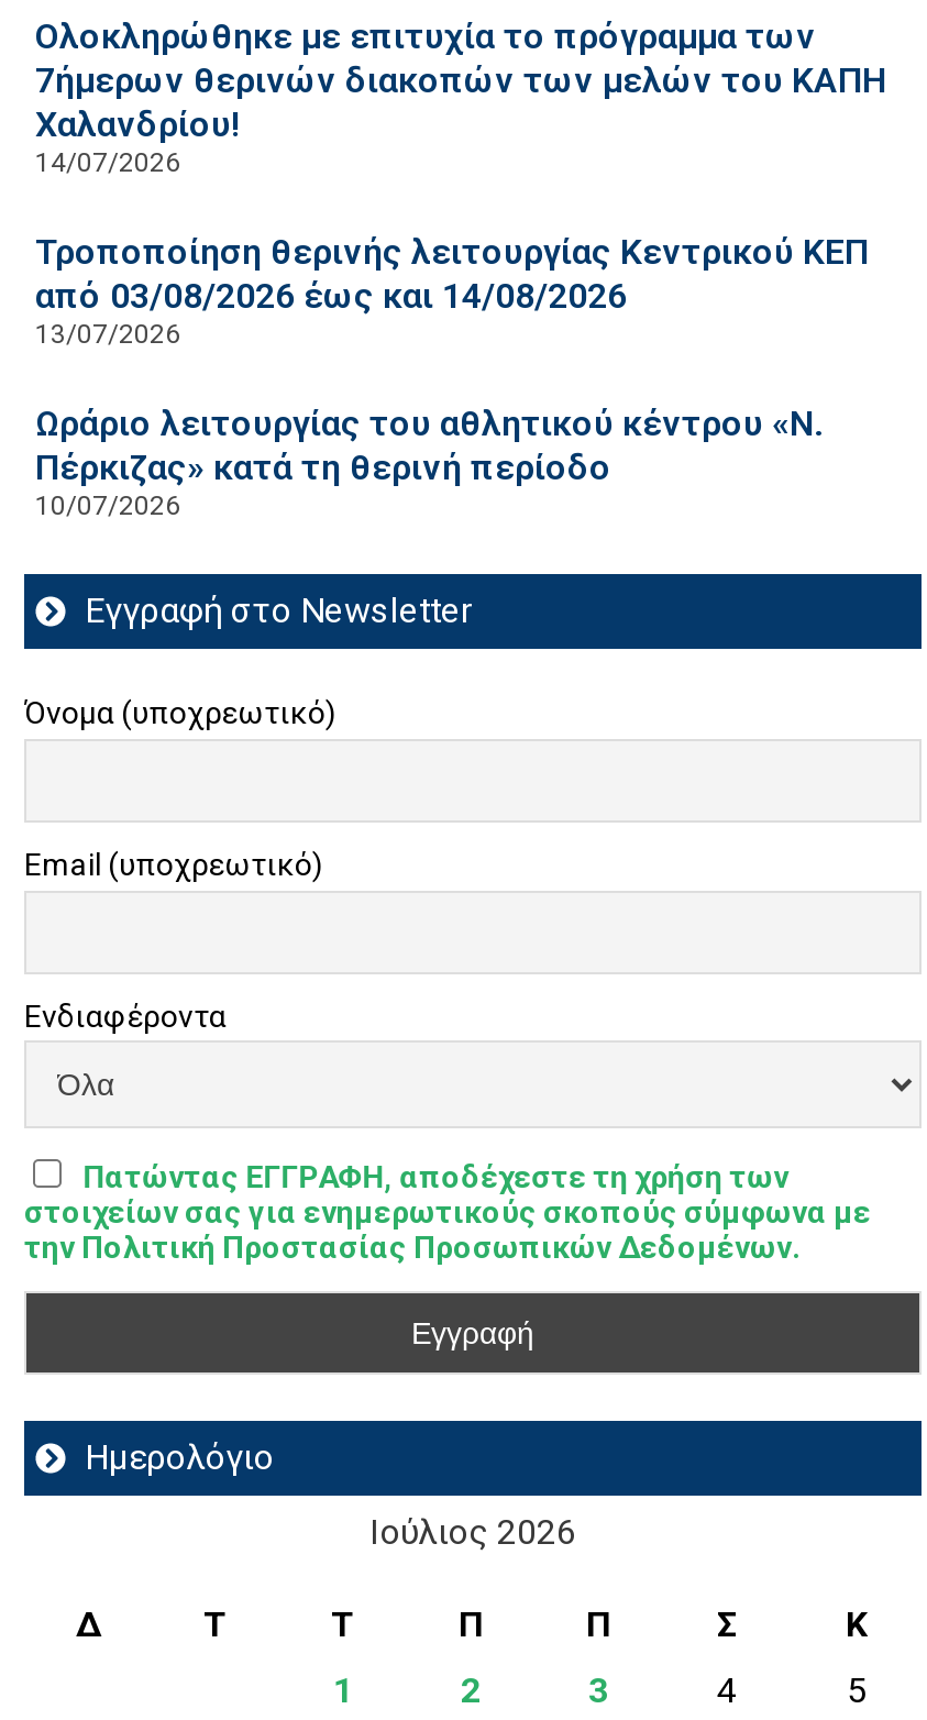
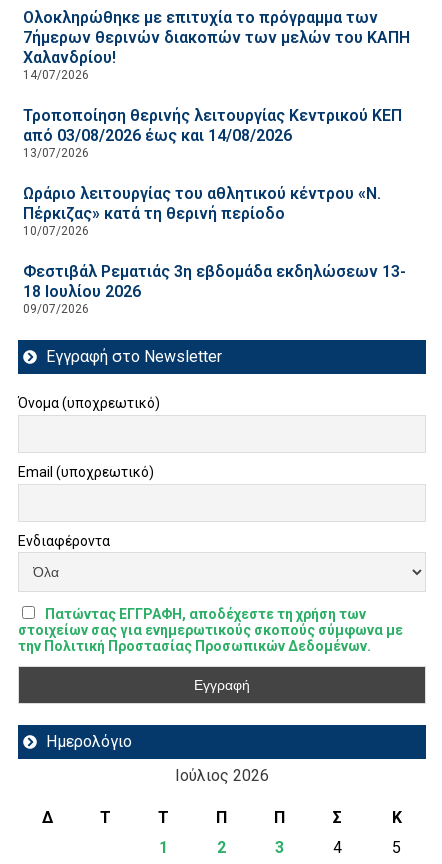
none -> [23,262,406,316] Φεστιβάλ Ρεματιάς 3η εβδομάδα εκδηλώσεων 13- | 18 Ιουλίου 2026 | 09/07/2026

